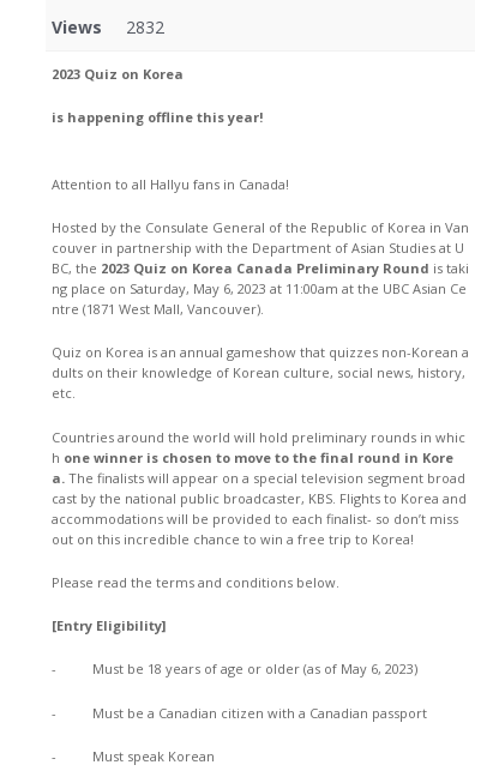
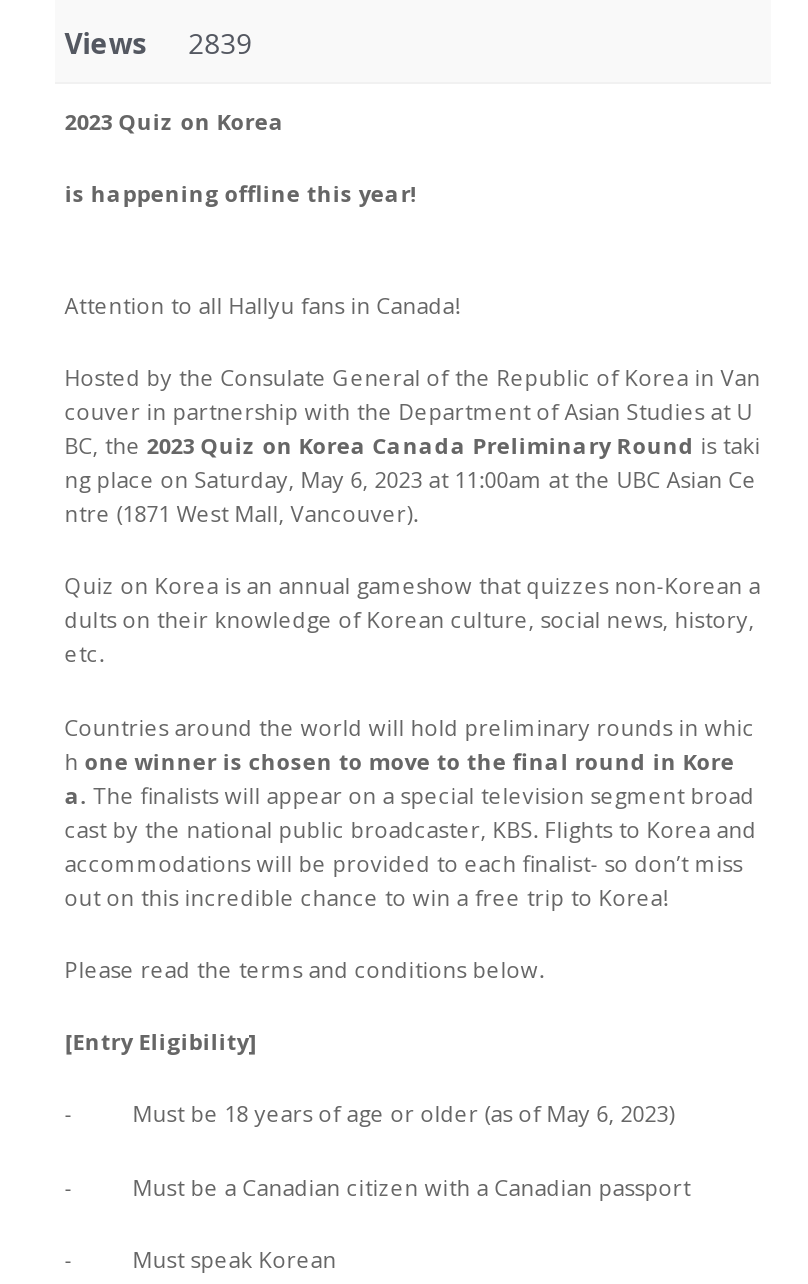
[51,16,164,38] Views 2832 -> [65,24,253,62] Views 2839

